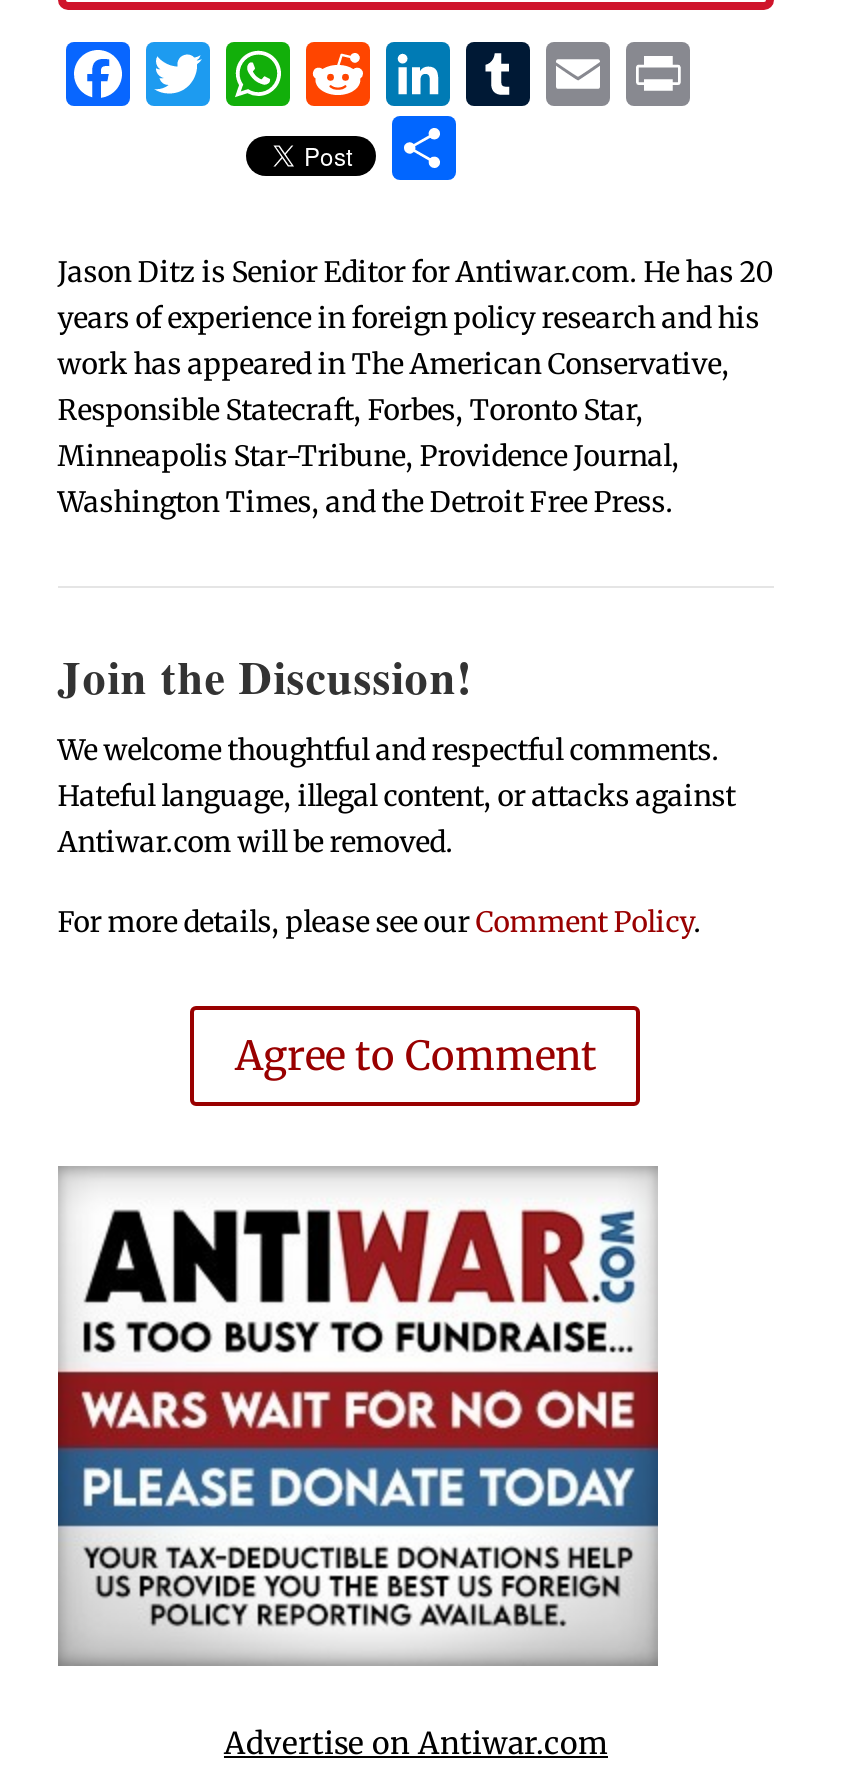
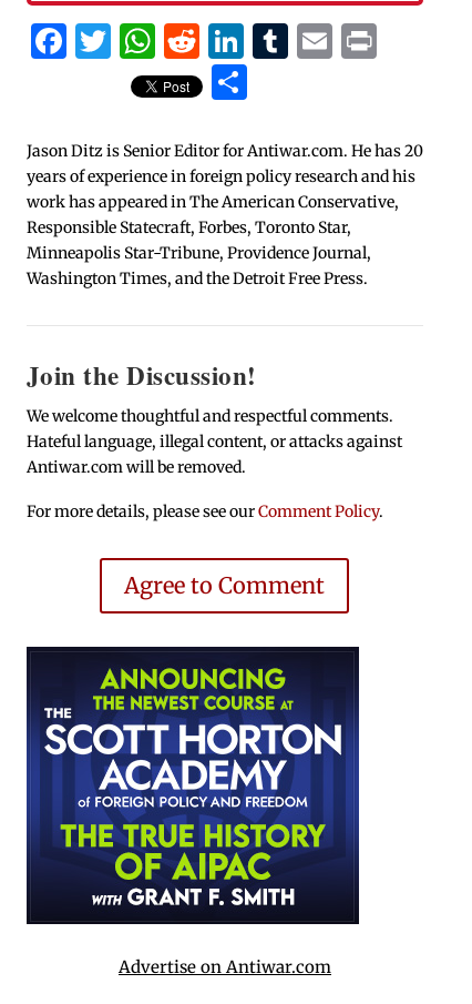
[56,1168,660,1664] [image] -> [25,647,360,924] [image]

